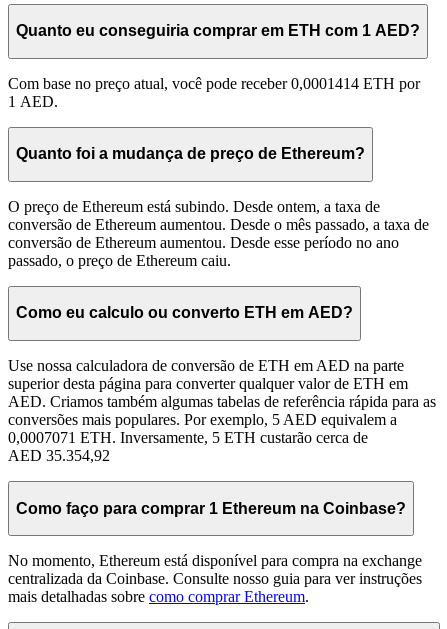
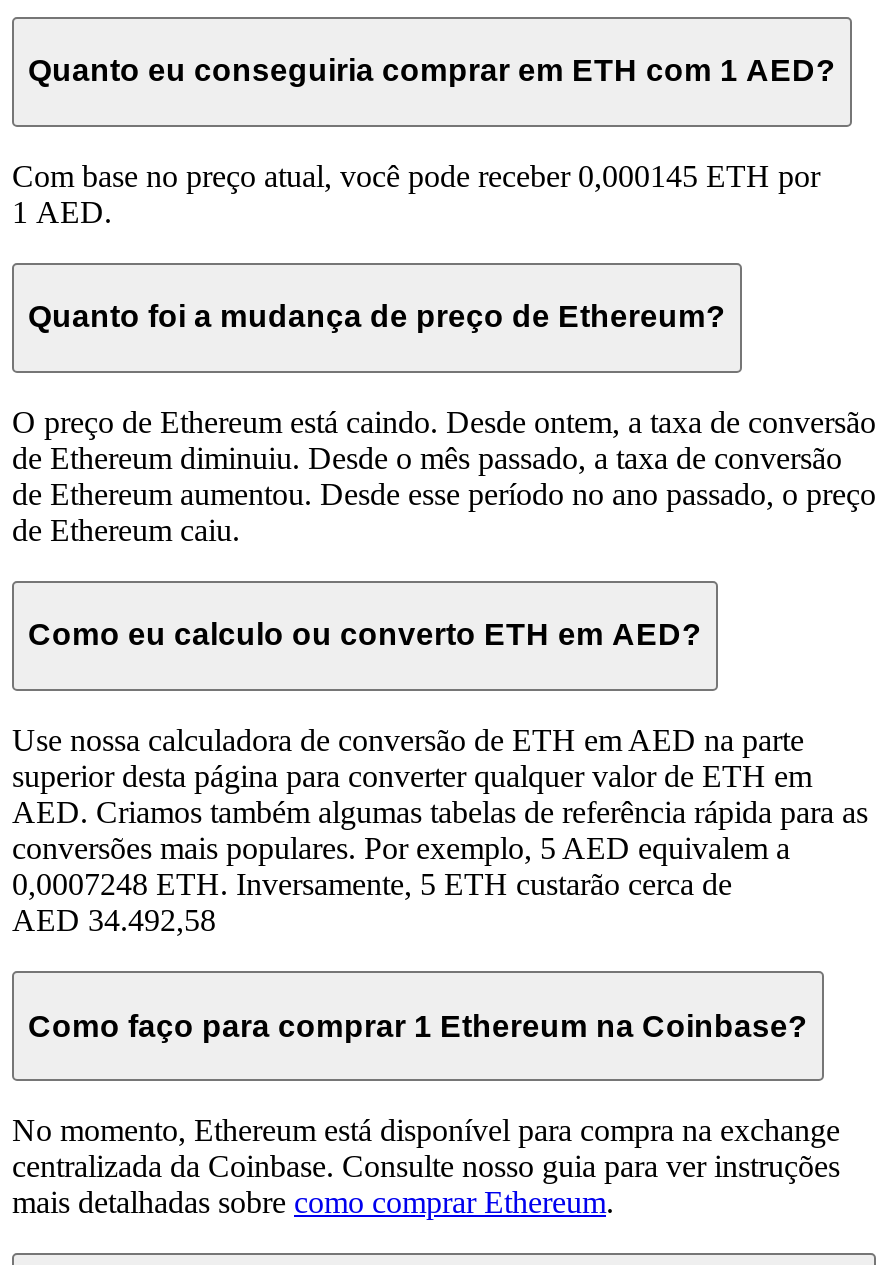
[8,75,420,92] Com base no preço atual, você pode receber 0,0001414 ETH por -> [12,158,820,192] Com base no preço atual, você pode receber 0,000145 ETH por
[8,198,429,269] O preço de Ethereum está subindo. Desde ontem, a taxa de | conversão de Ethereum aumentou. Desde o mês passado, a taxa de | conversão de Ethereum aumentou. Desde esse período no ano | passado, o preço de Ethereum caiu. -> [12,405,876,547] O preço de Ethereum está caindo. Desde ontem, a taxa de conversão | de Ethereum diminuiu. Desde o mês passado, a taxa de conversão | de Ethereum aumentou. Desde esse período no ano passado, o preço | de Ethereum caiu.
[8,429,368,446] 0,0007071 ETH. Inversamente, 5 ETH custarão cerca de -> [12,867,732,901] 0,0007248 ETH. Inversamente, 5 ETH custarão cerca de
[8,447,110,464] AED 35.354,92 -> [12,903,216,937] AED 34.492,58

